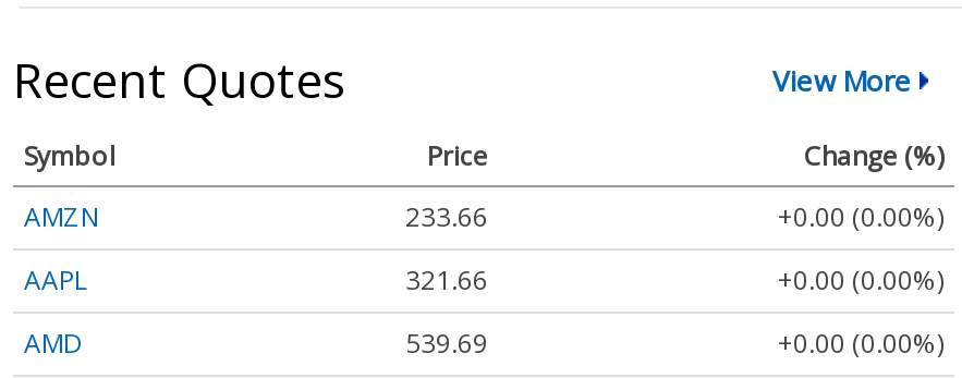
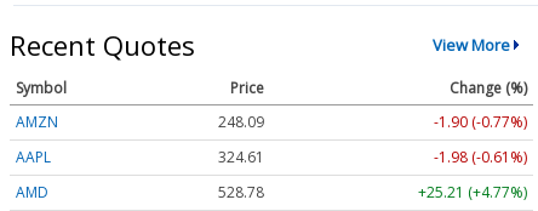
[405,199,488,236] 233.66 -> [218,111,264,132] 248.09
[778,199,943,236] +0.00 (0.00%) -> [434,111,527,132] -1.90 (-0.77%)
[405,262,488,299] 321.66 -> [218,146,264,167] 324.61
[778,262,943,299] +0.00 (0.00%) -> [434,146,527,167] -1.98 (-0.61%)
[405,325,488,362] 539.69 -> [218,182,264,202] 528.78
[778,325,943,362] +0.00 (0.00%) -> [418,182,527,202] +25.21 (+4.77%)

